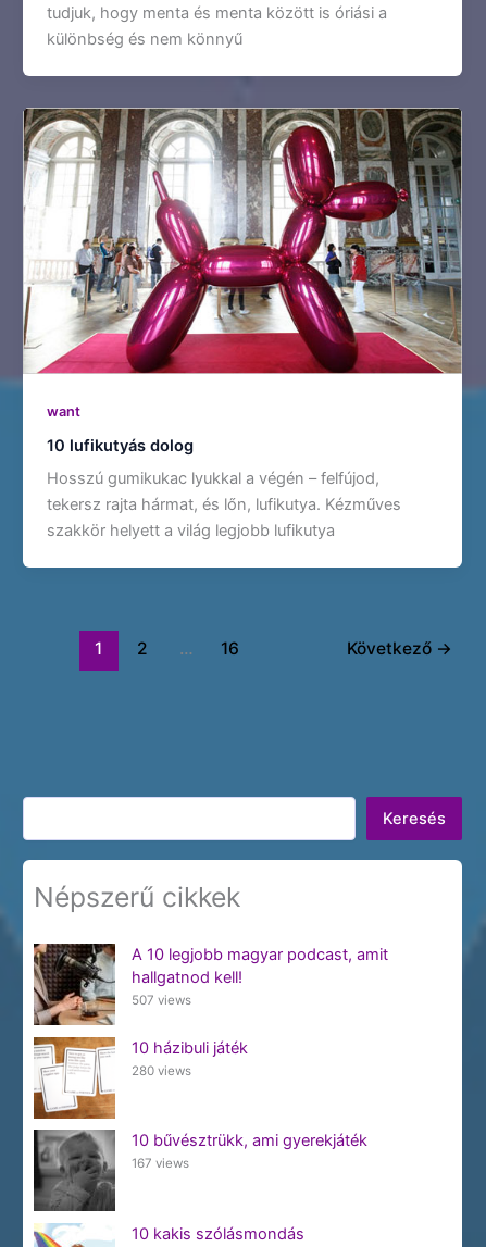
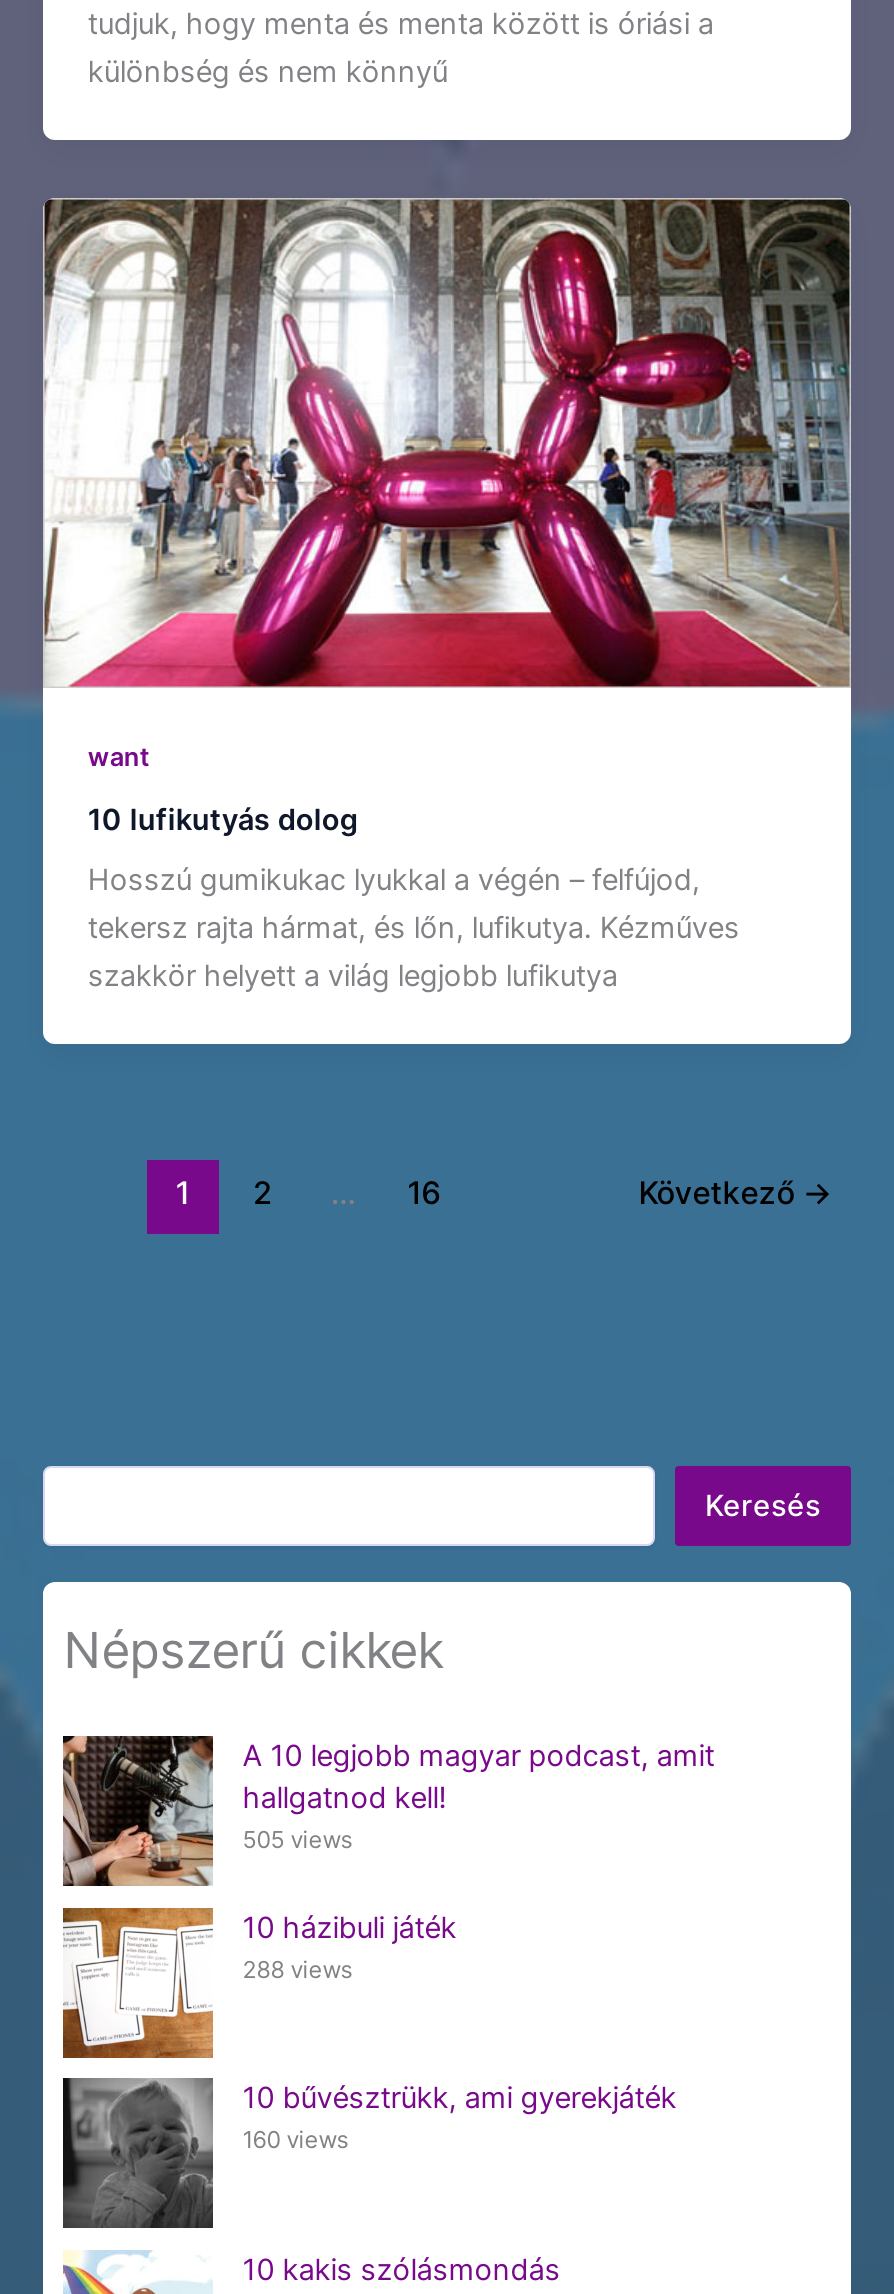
[131,992,191,1007] 507 views -> [243,1825,353,1853] 505 views
[131,1063,191,1078] 280 views -> [243,1955,353,1983] 288 views
[131,1156,189,1171] 167 views -> [243,2127,349,2155] 160 views

